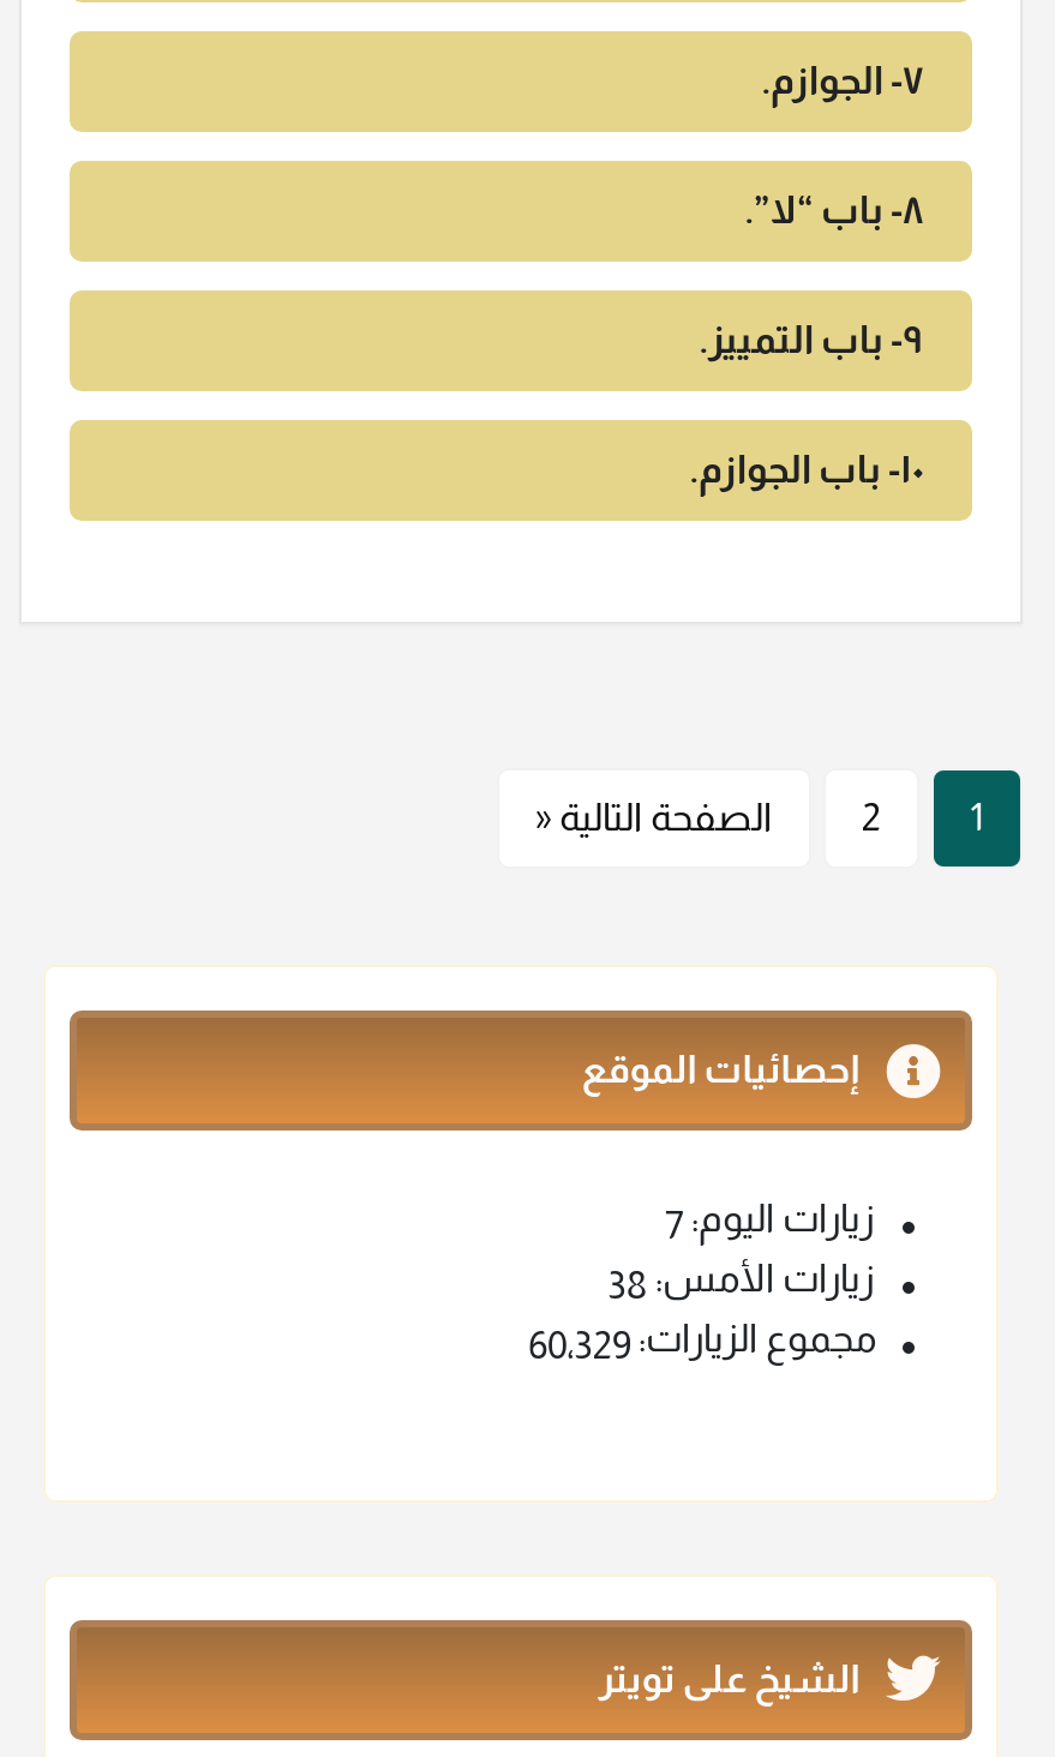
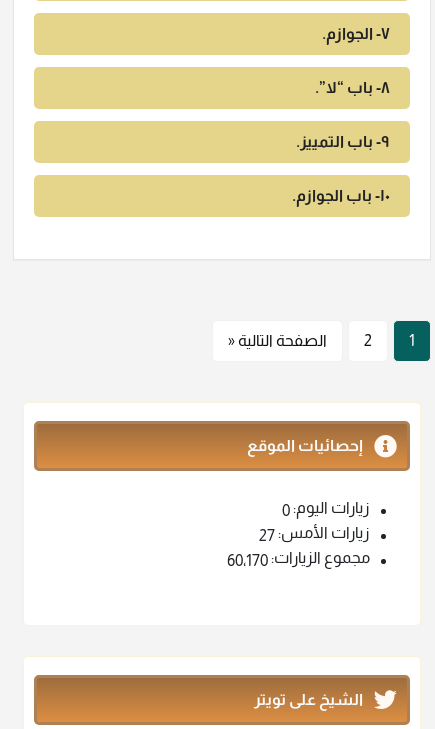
[665,1197,876,1246] زيارات اليوم: 7 -> [282,499,370,519] زيارات اليوم: 0
[607,1257,876,1306] زيارات الأمس: 38 -> [259,524,370,544] زيارات الأمس: 27
[528,1317,876,1365] مجموع الزيارات: 60٬329 -> [227,549,370,569] مجموع الزيارات: 60٬170

